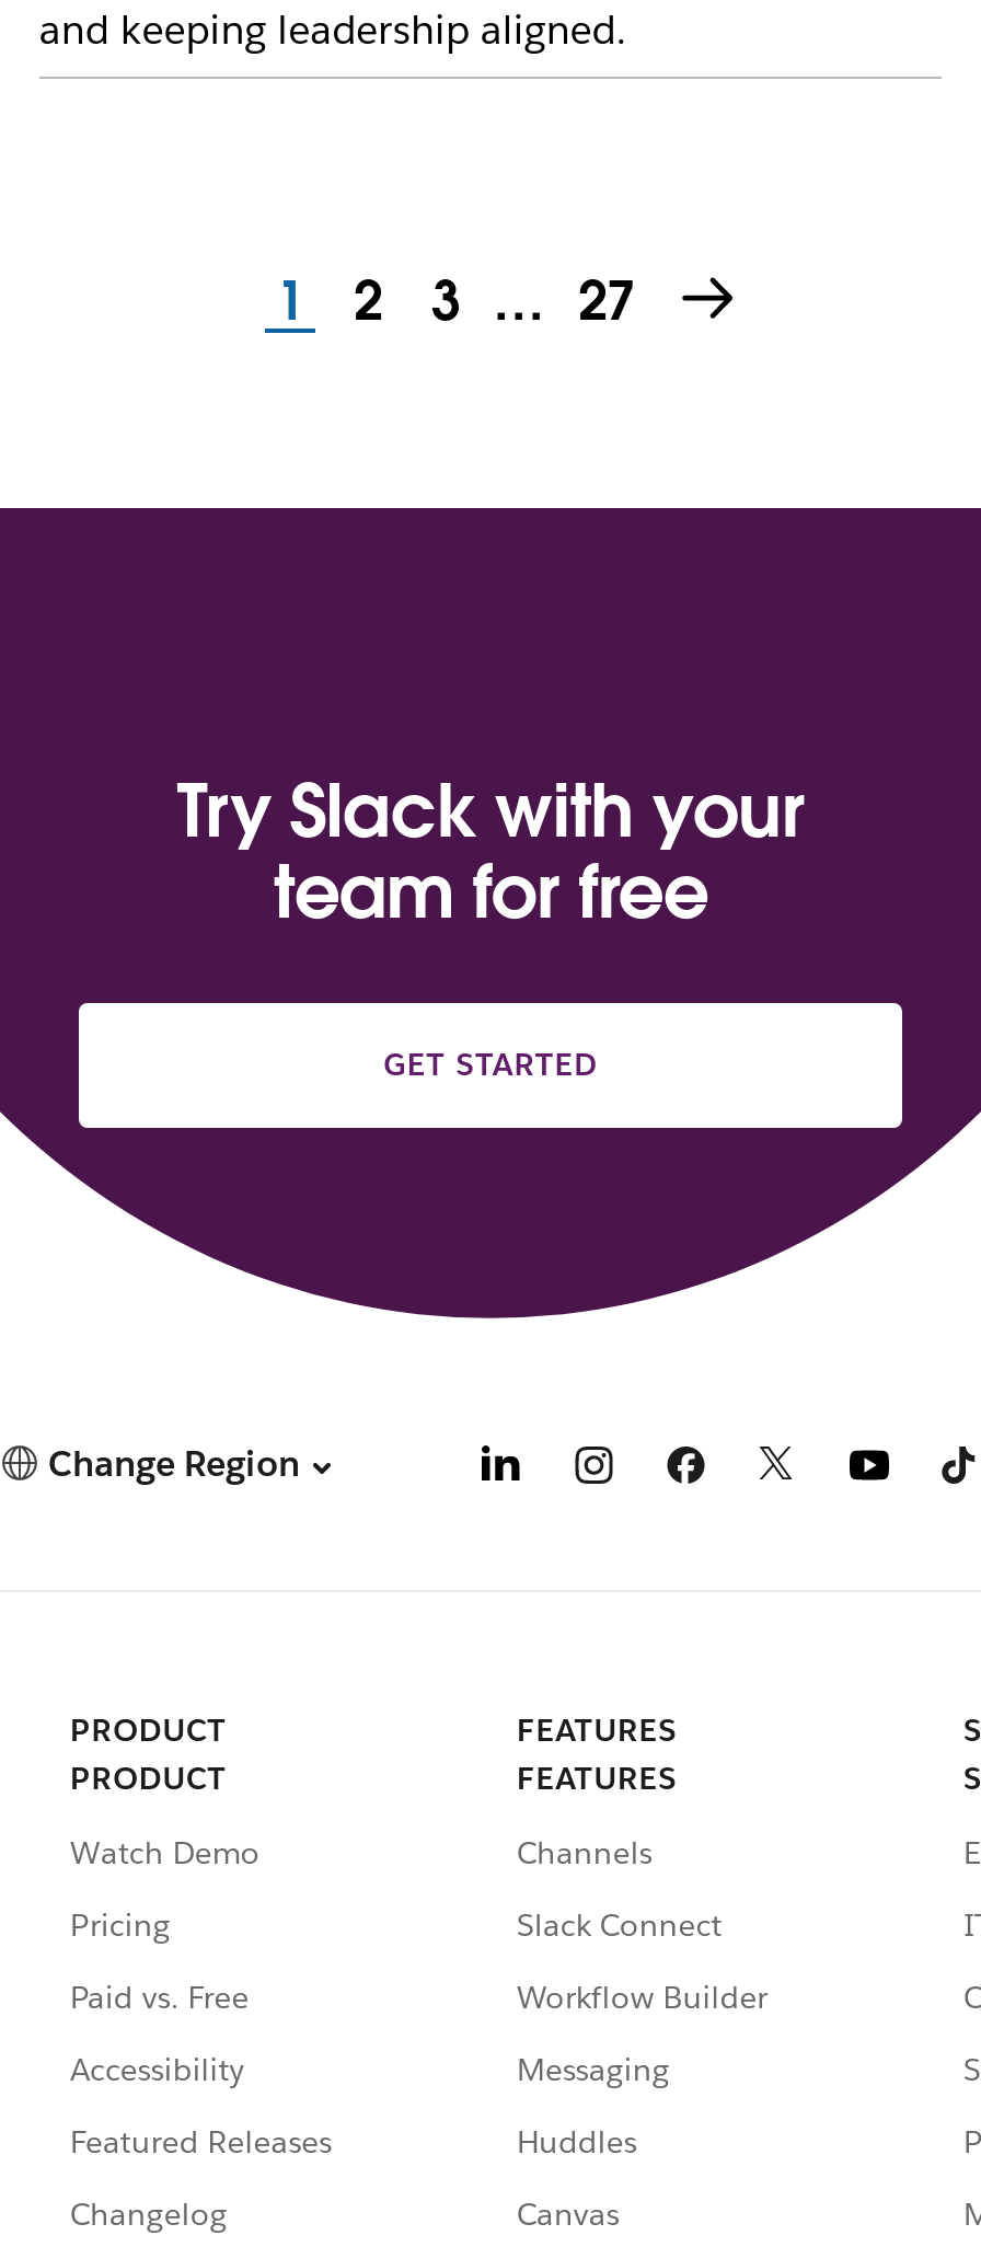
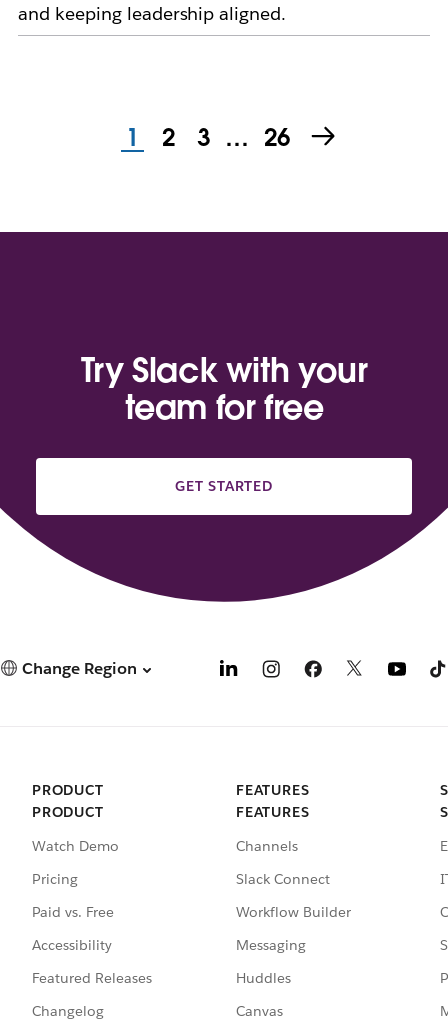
[276,267,635,335] 1 2 3 … 27 -> [126,122,290,153] 1 2 3 … 26

